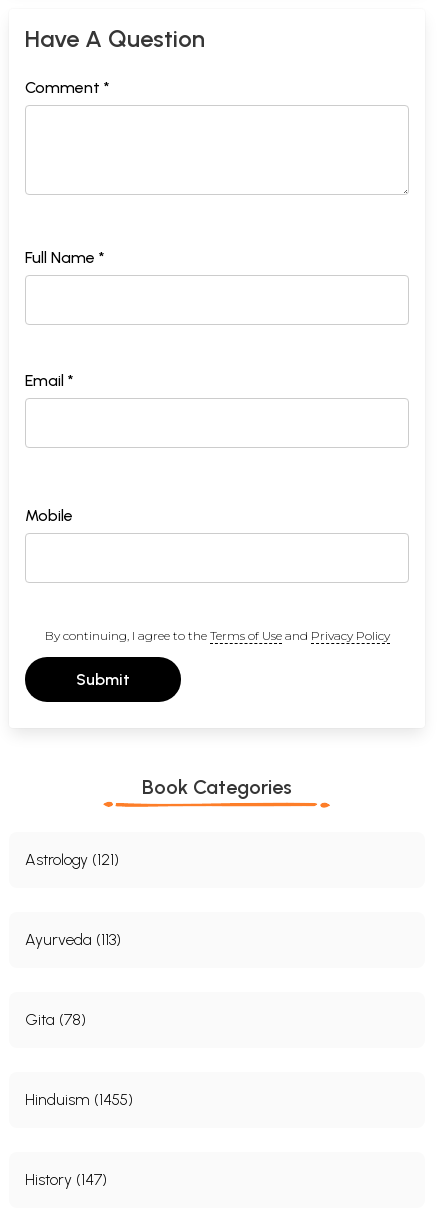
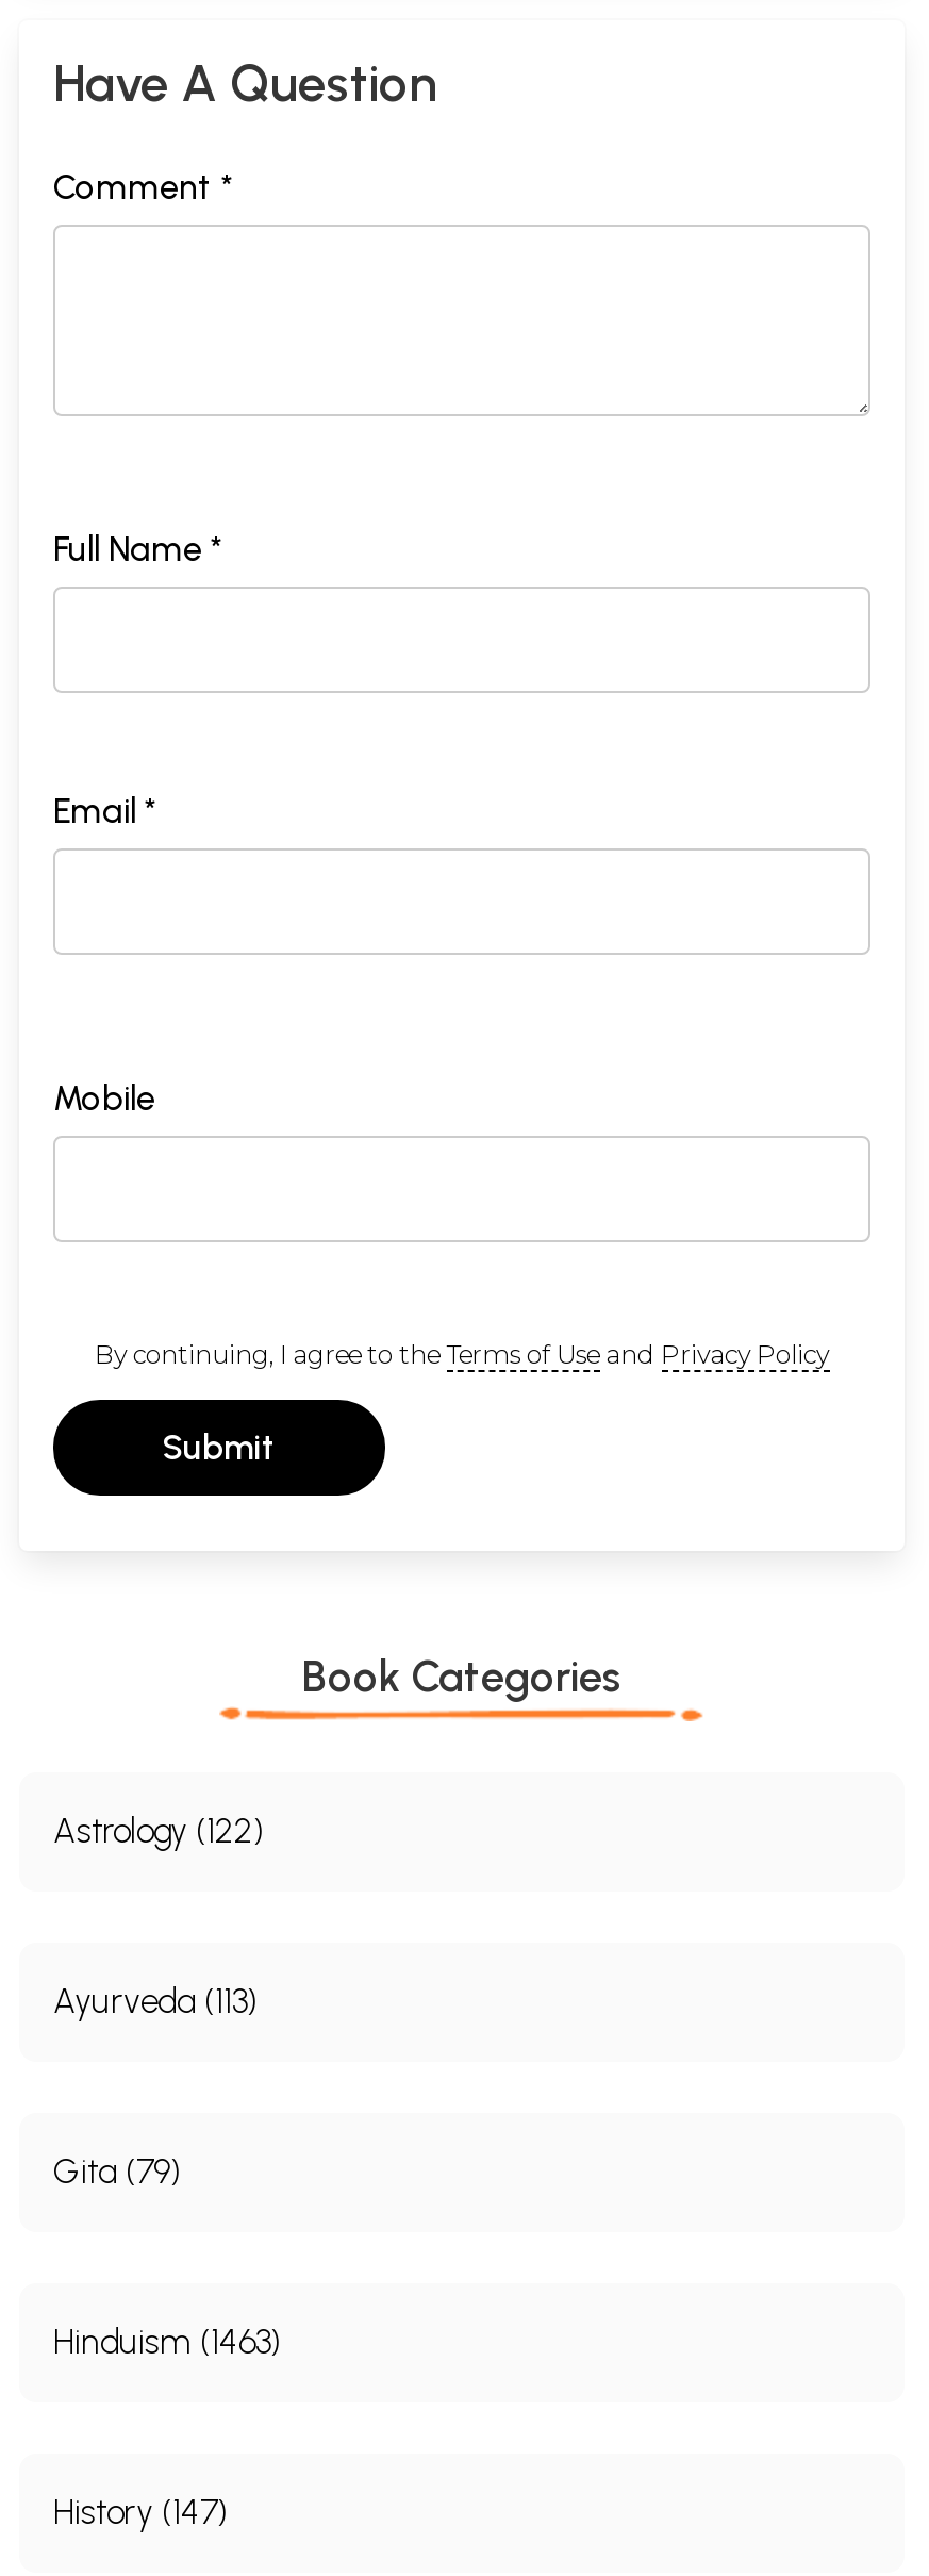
[25,850,119,869] Astrology (121) -> [53,1810,264,1851] Astrology (122)
[25,1010,86,1029] Gita (78) -> [53,2151,181,2191] Gita (79)
[25,1090,133,1109] Hinduism (1455) -> [53,2321,281,2362] Hinduism (1463)

